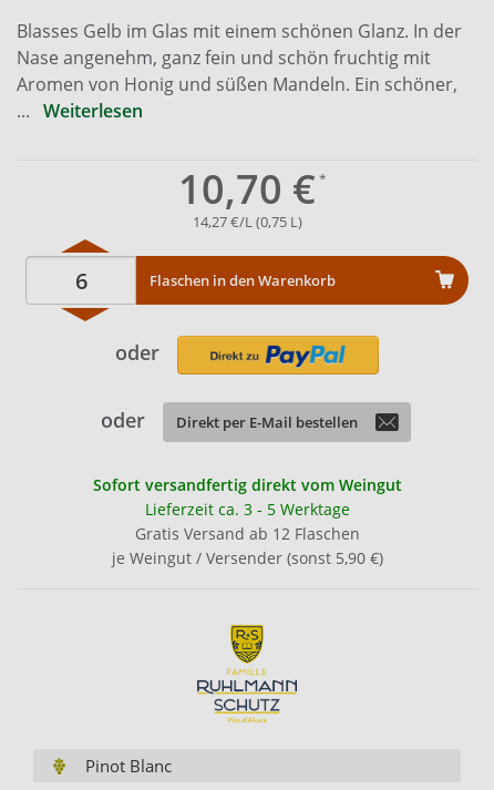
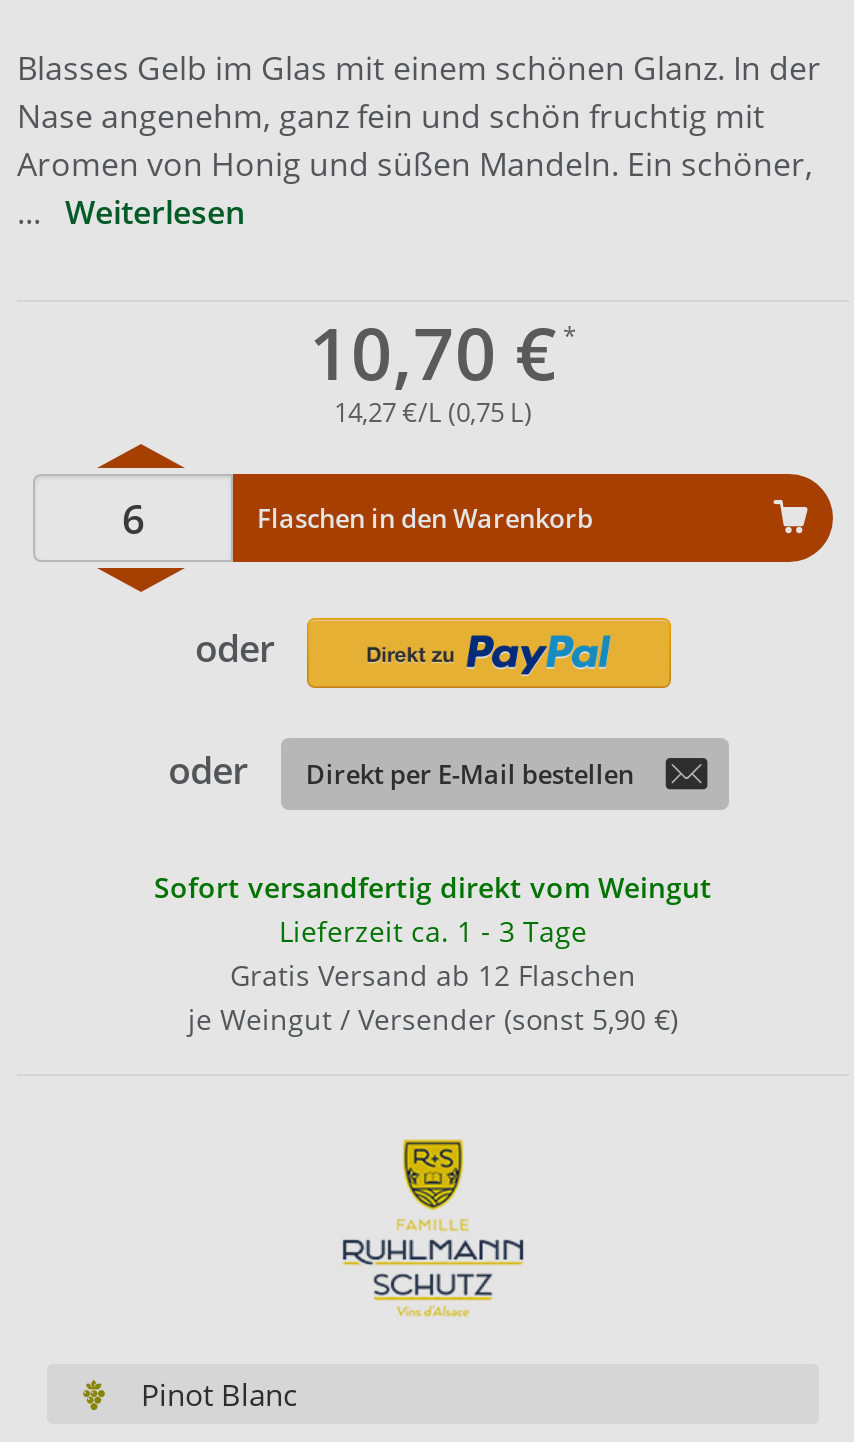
[145,498,349,519] Lieferzeit ca. 3 - 5 Werktage -> [279,912,587,950] Lieferzeit ca. 1 - 3 Tage

